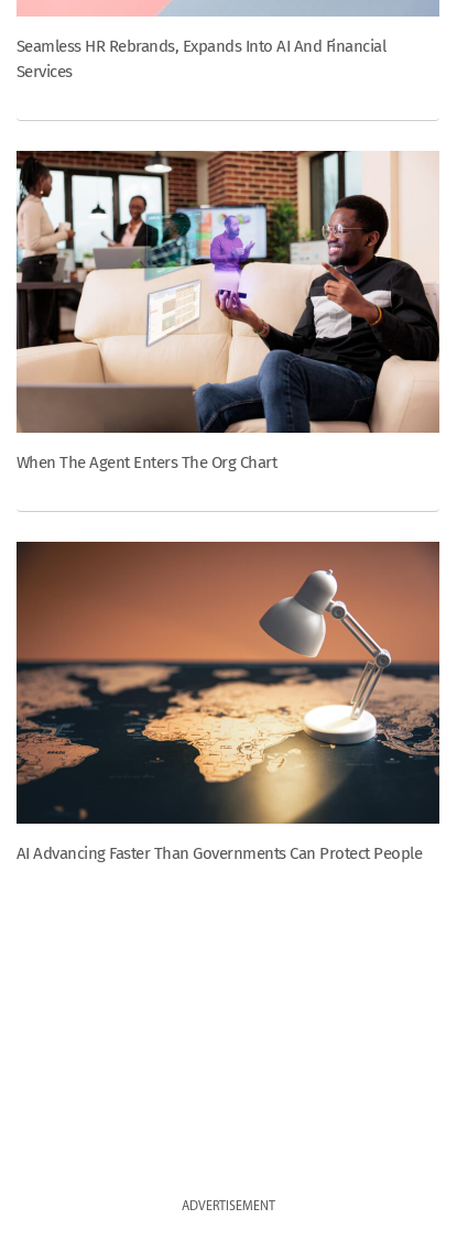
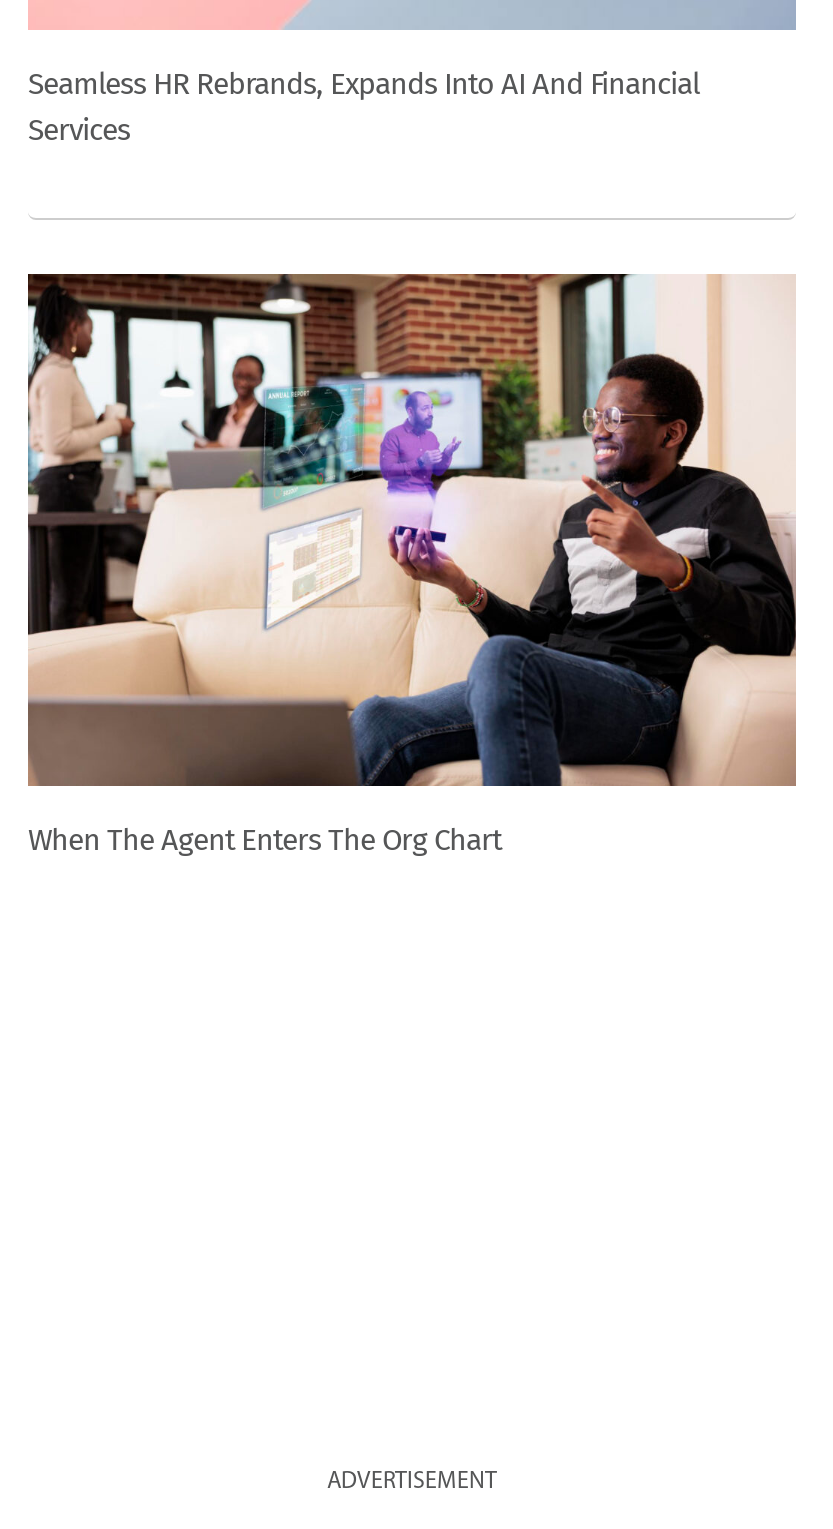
[15,541,440,864] [image] | AI Advancing Faster Than Governments Can Protect People -> none

